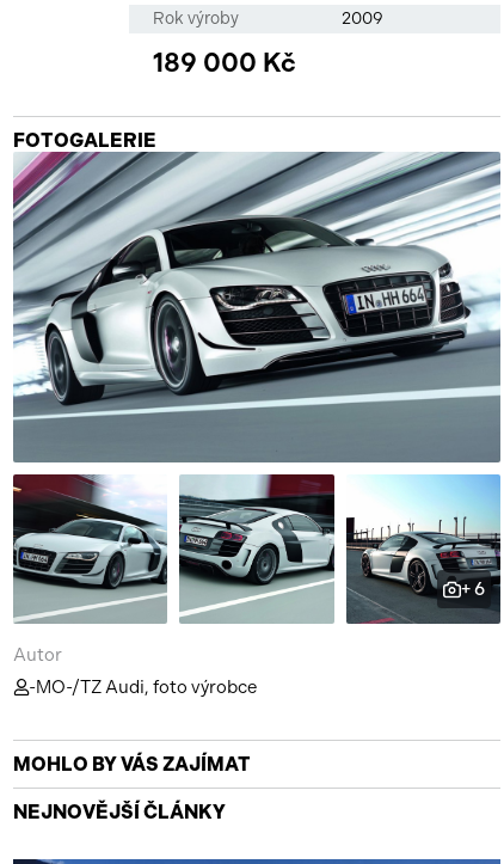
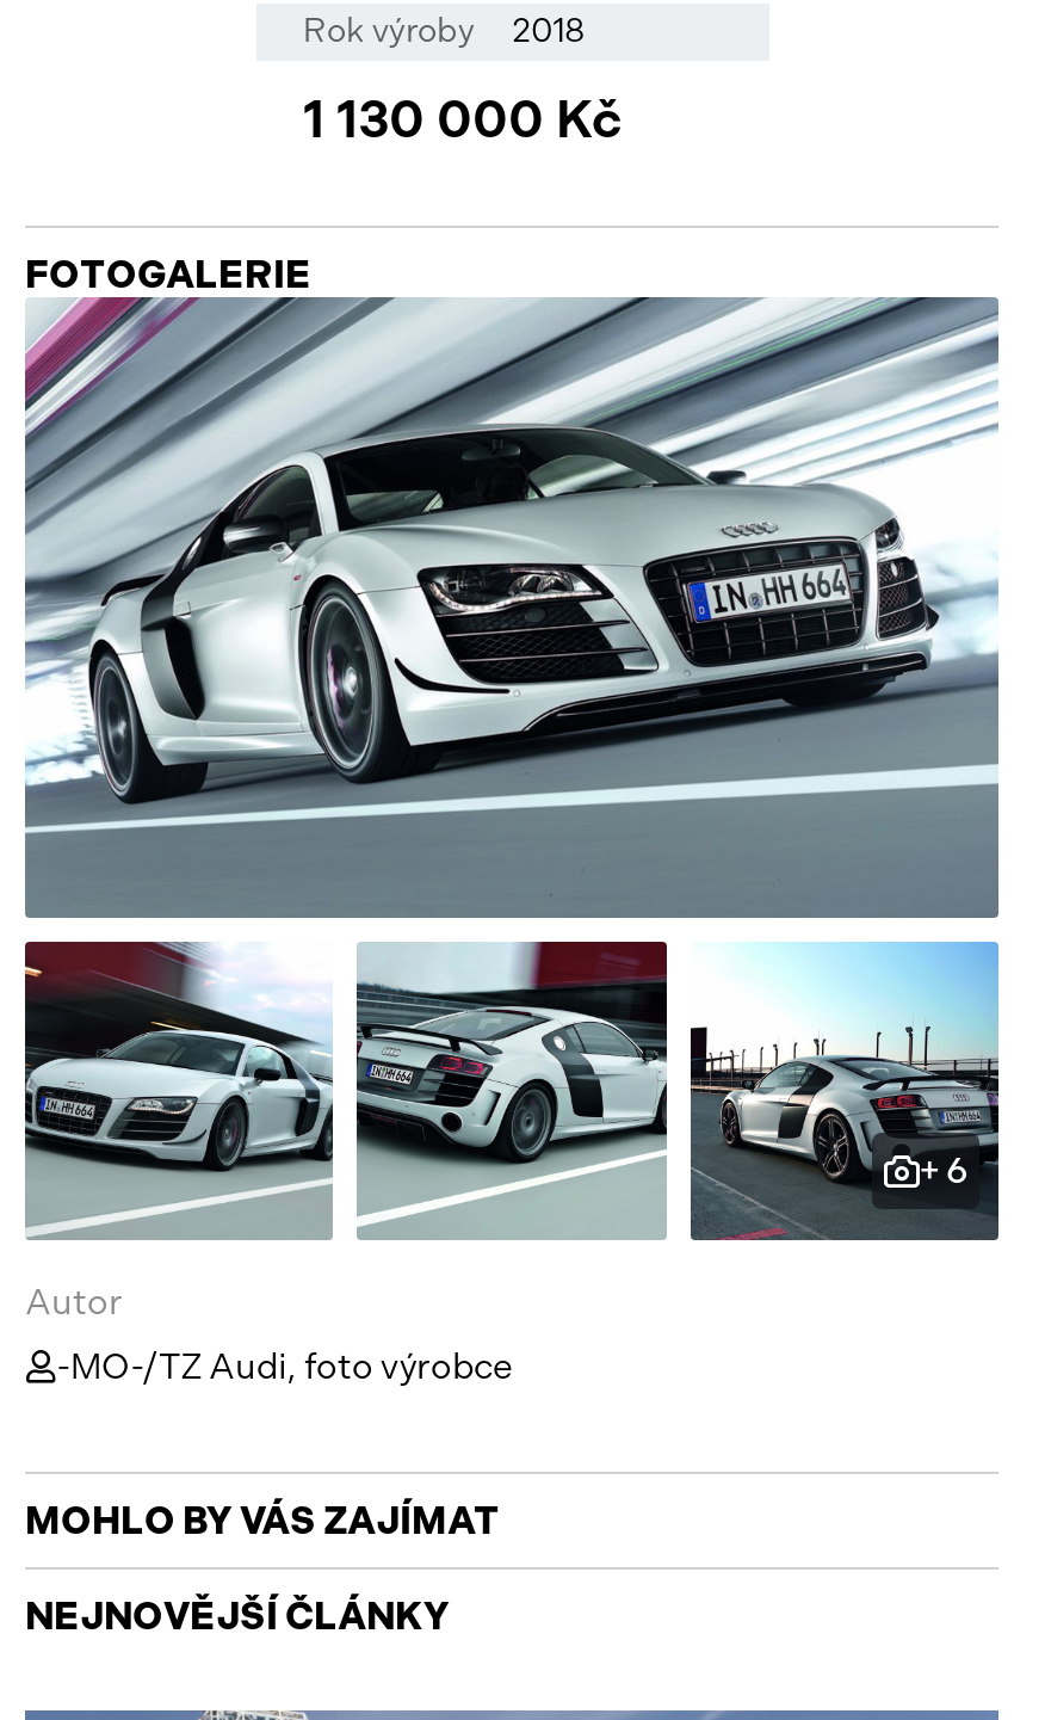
[341,8,383,29] 2009 -> [512,11,586,51] 2018
[152,47,296,79] 189 000 Kč -> [303,87,623,152] 1 130 000 Kč

